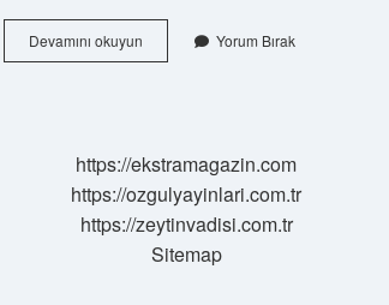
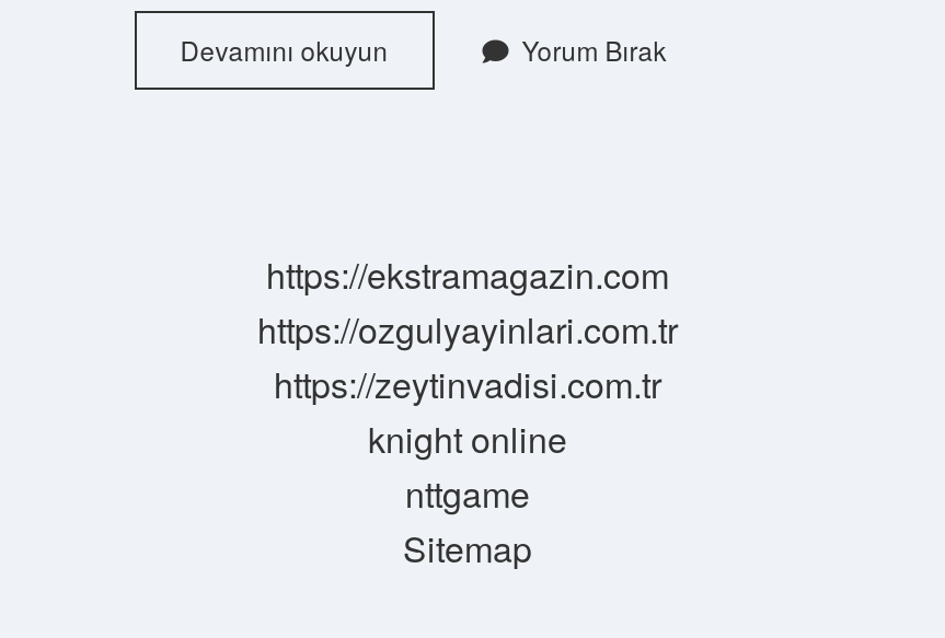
none -> [368,414,567,519] knight online | nttgame

